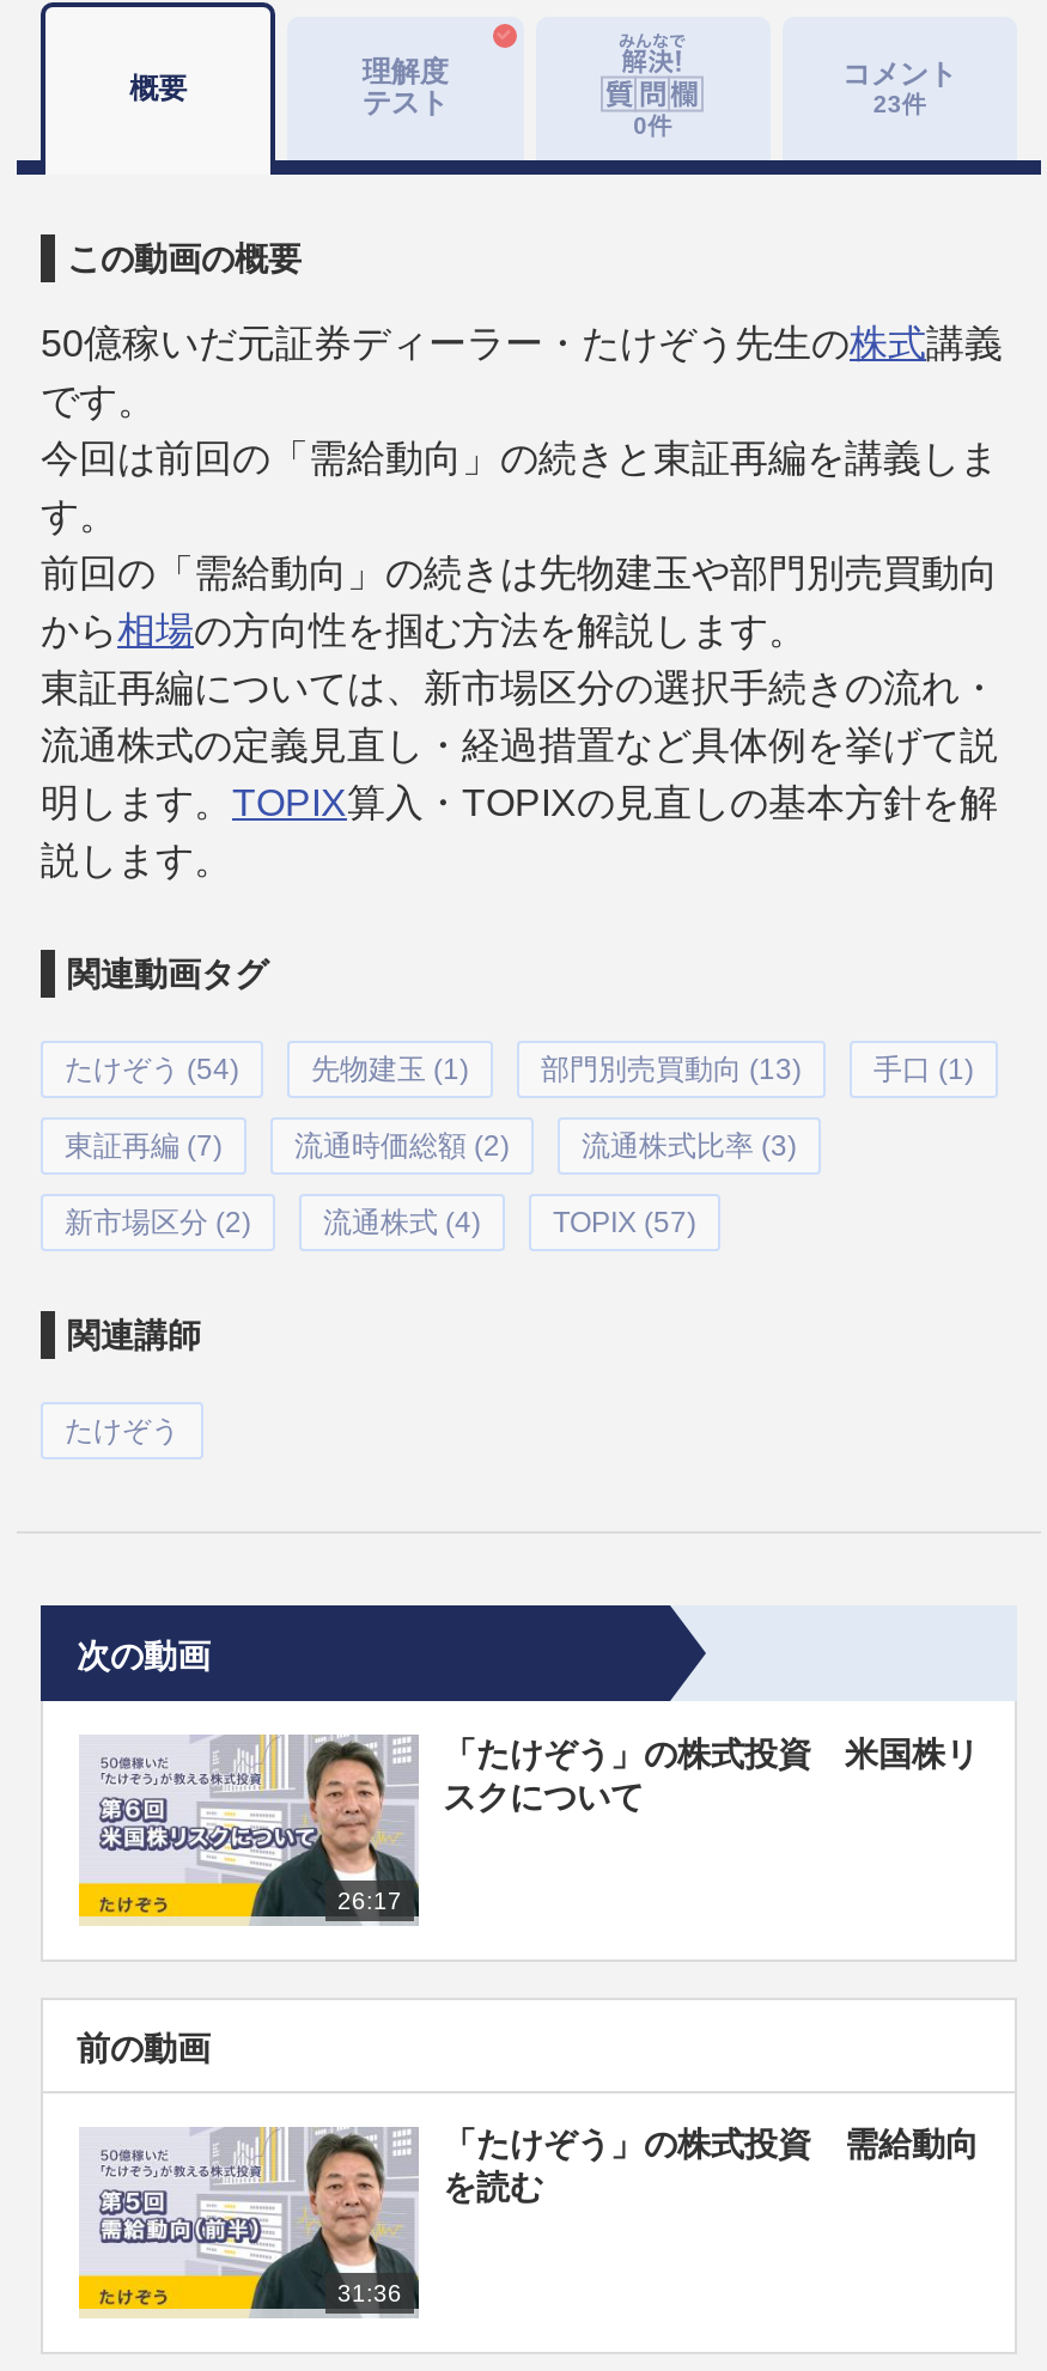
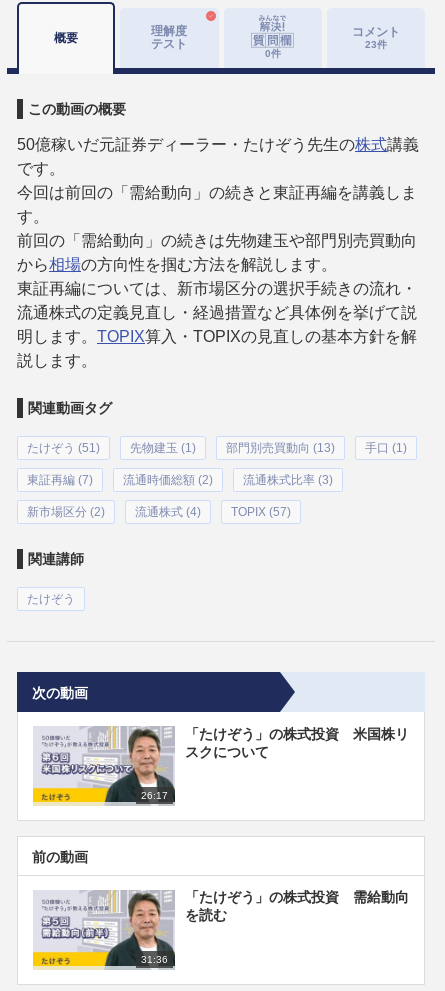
[65,1052,239,1086] たけぞう (54) -> [27,441,100,455] たけぞう (51)

